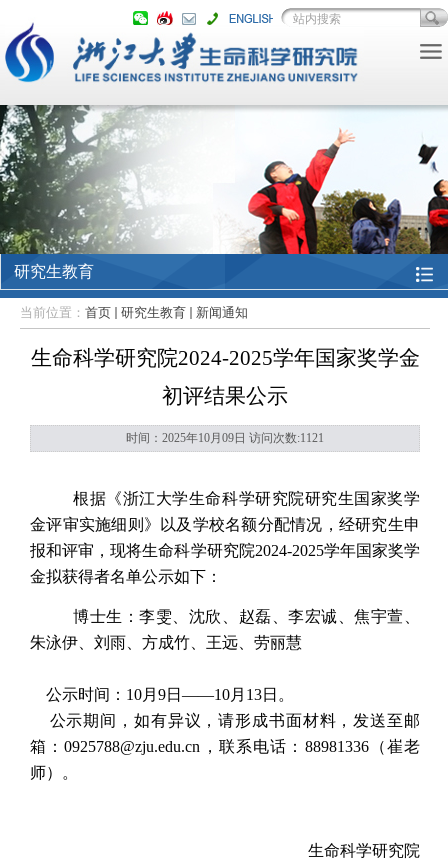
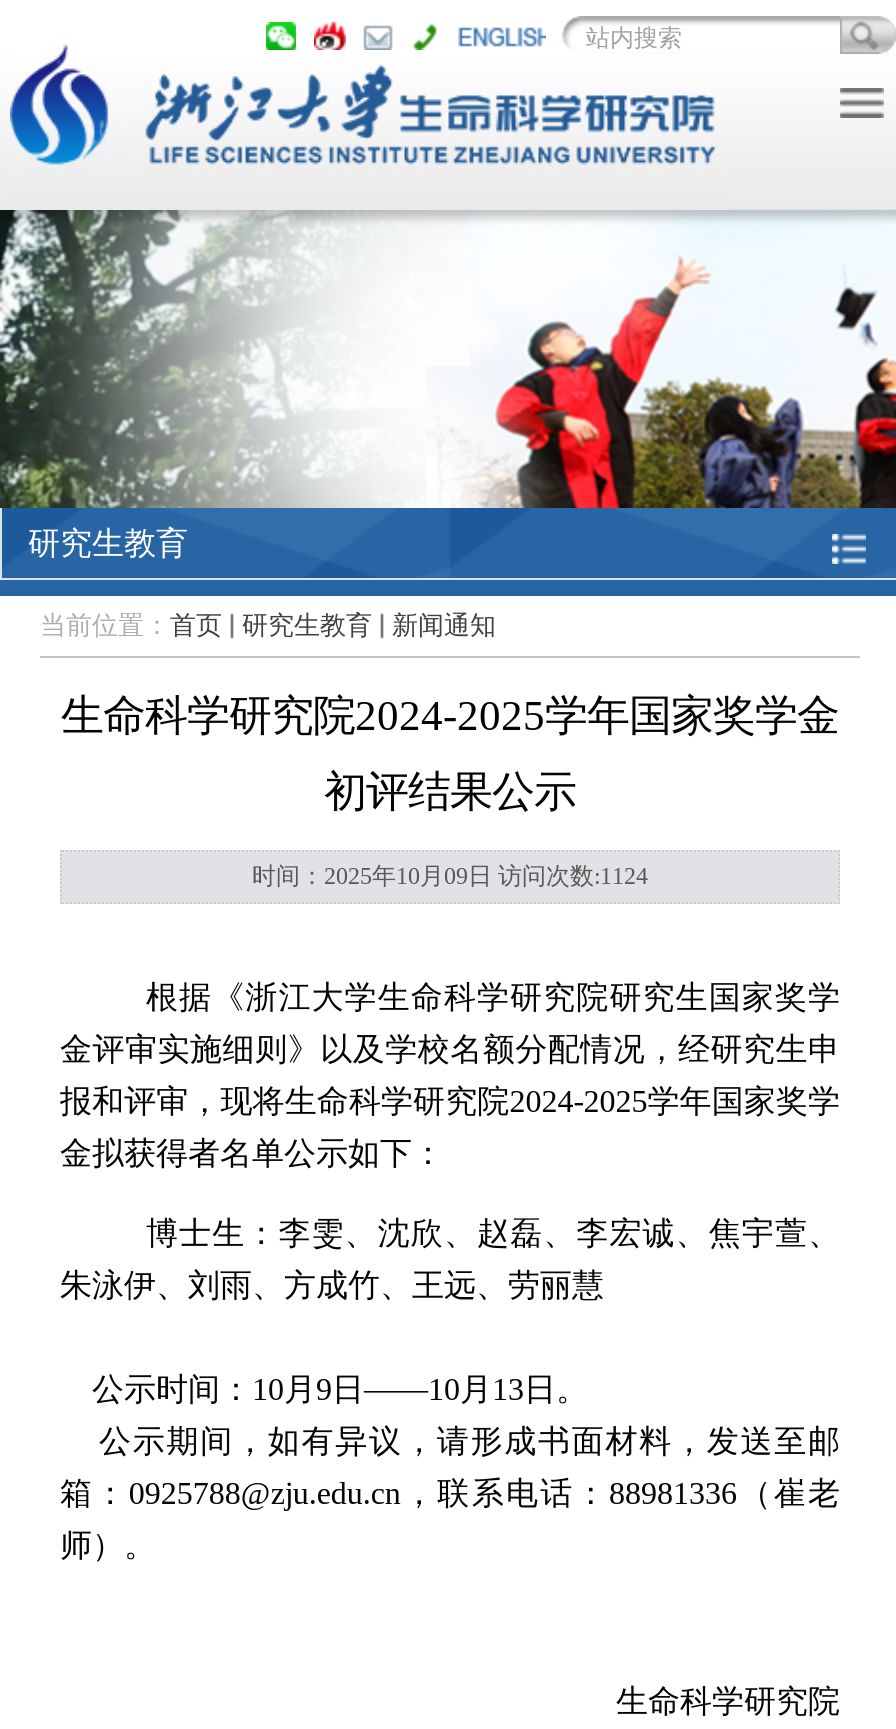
[126,431,324,445] 时间：2025年10月09日 访问次数:1121 -> [252,862,648,890] 时间：2025年10月09日 访问次数:1124

